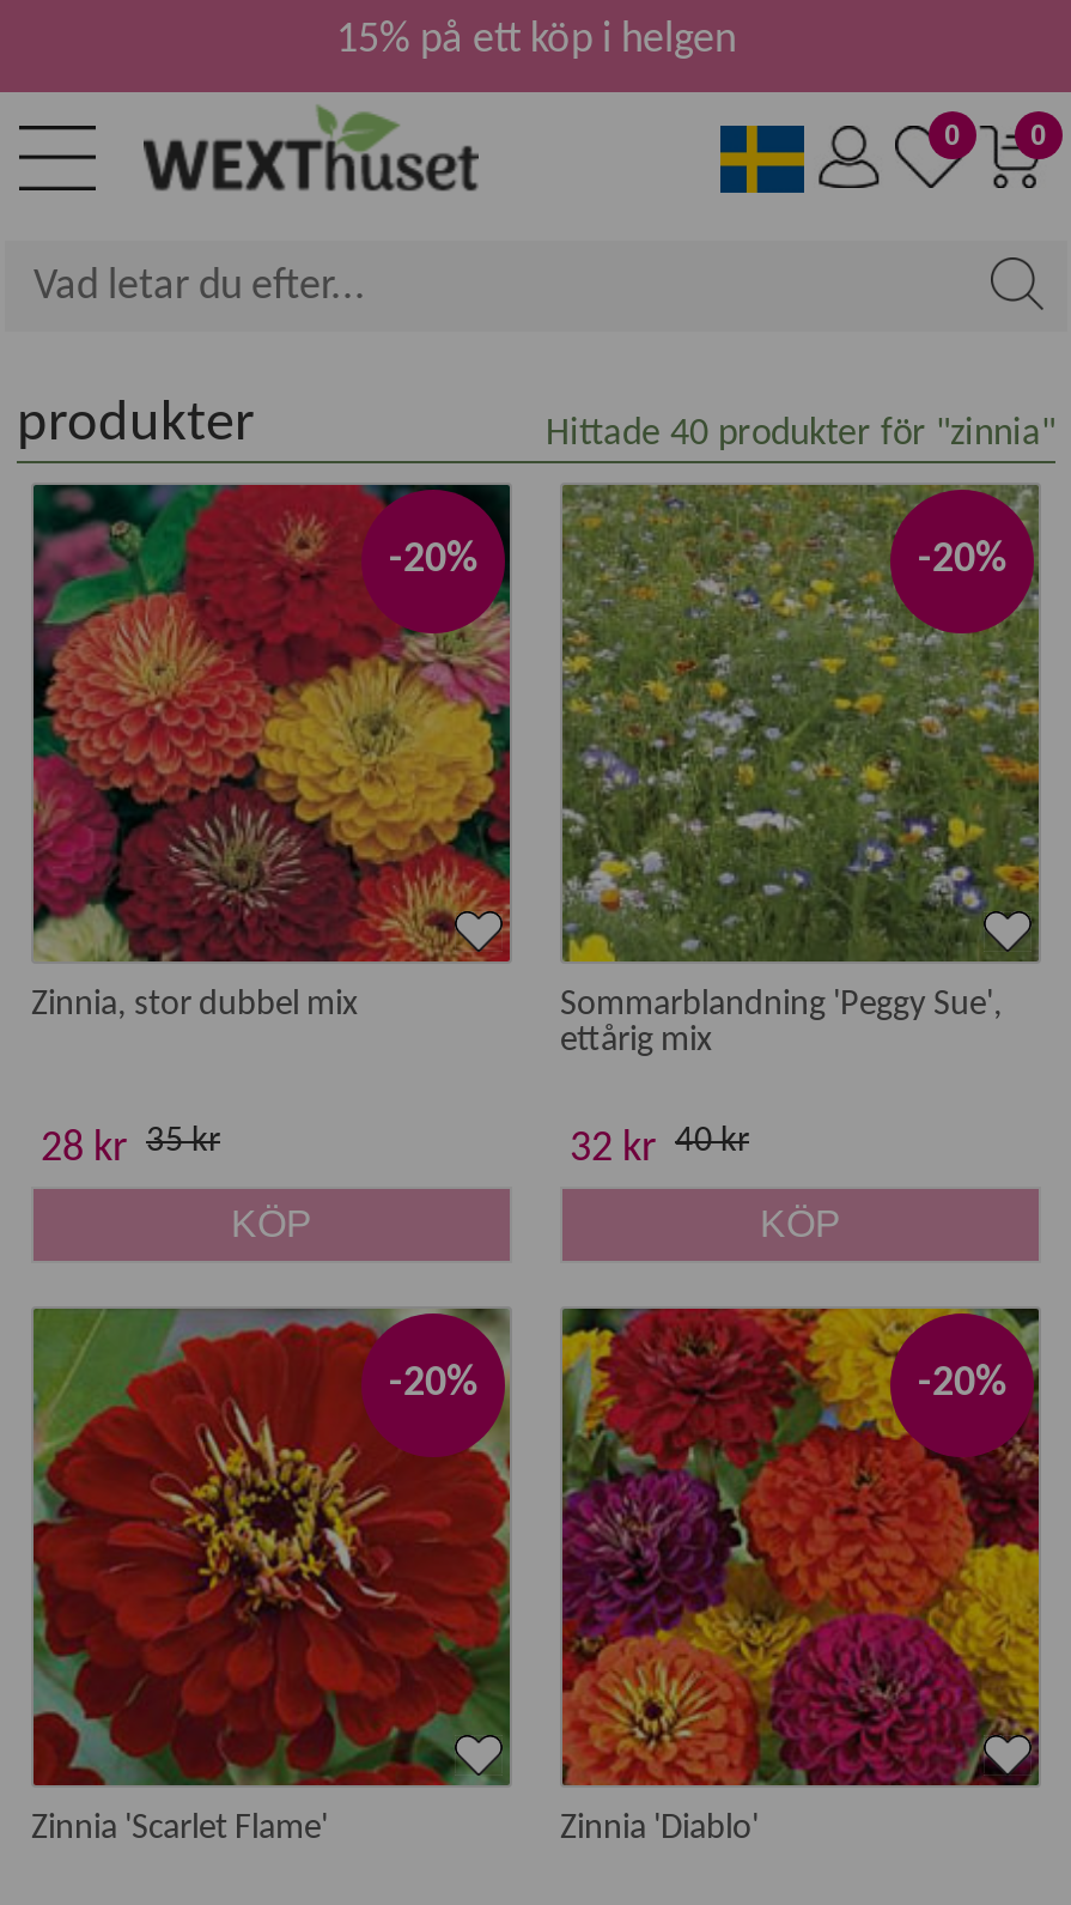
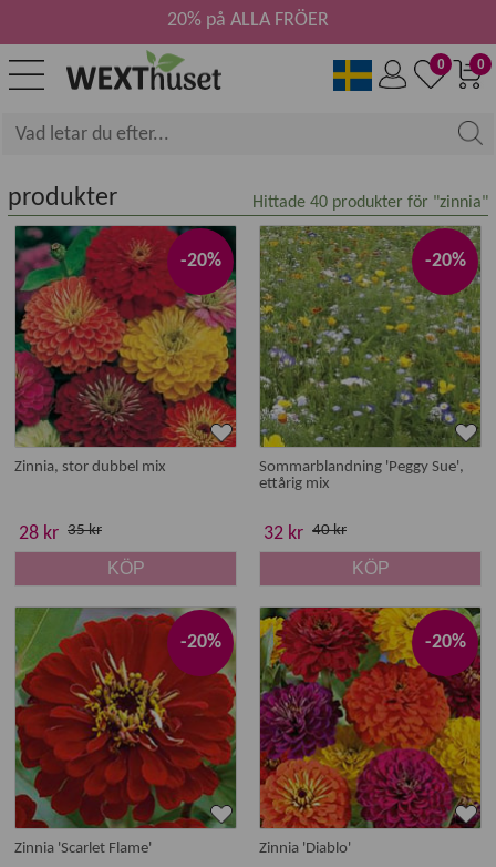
[336,18,736,63] 15% på ett köp i helgen -> [167,10,329,31] 20% på ALLA FRÖER

